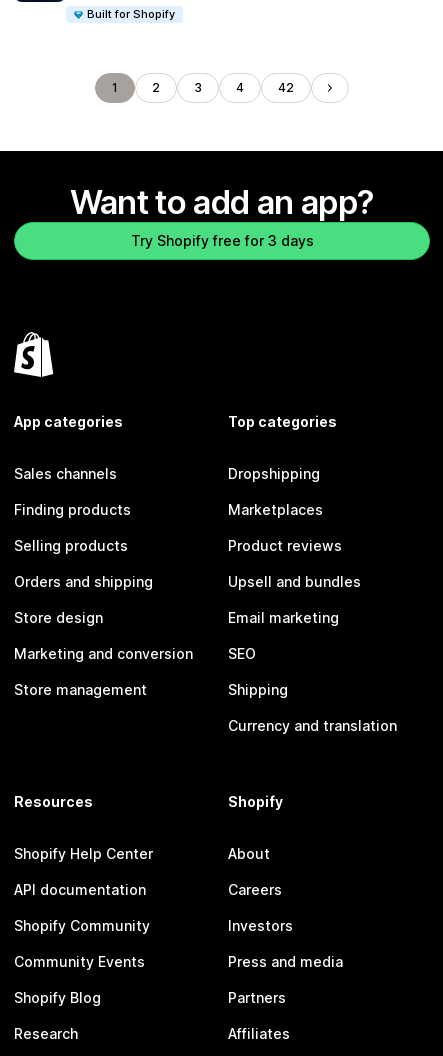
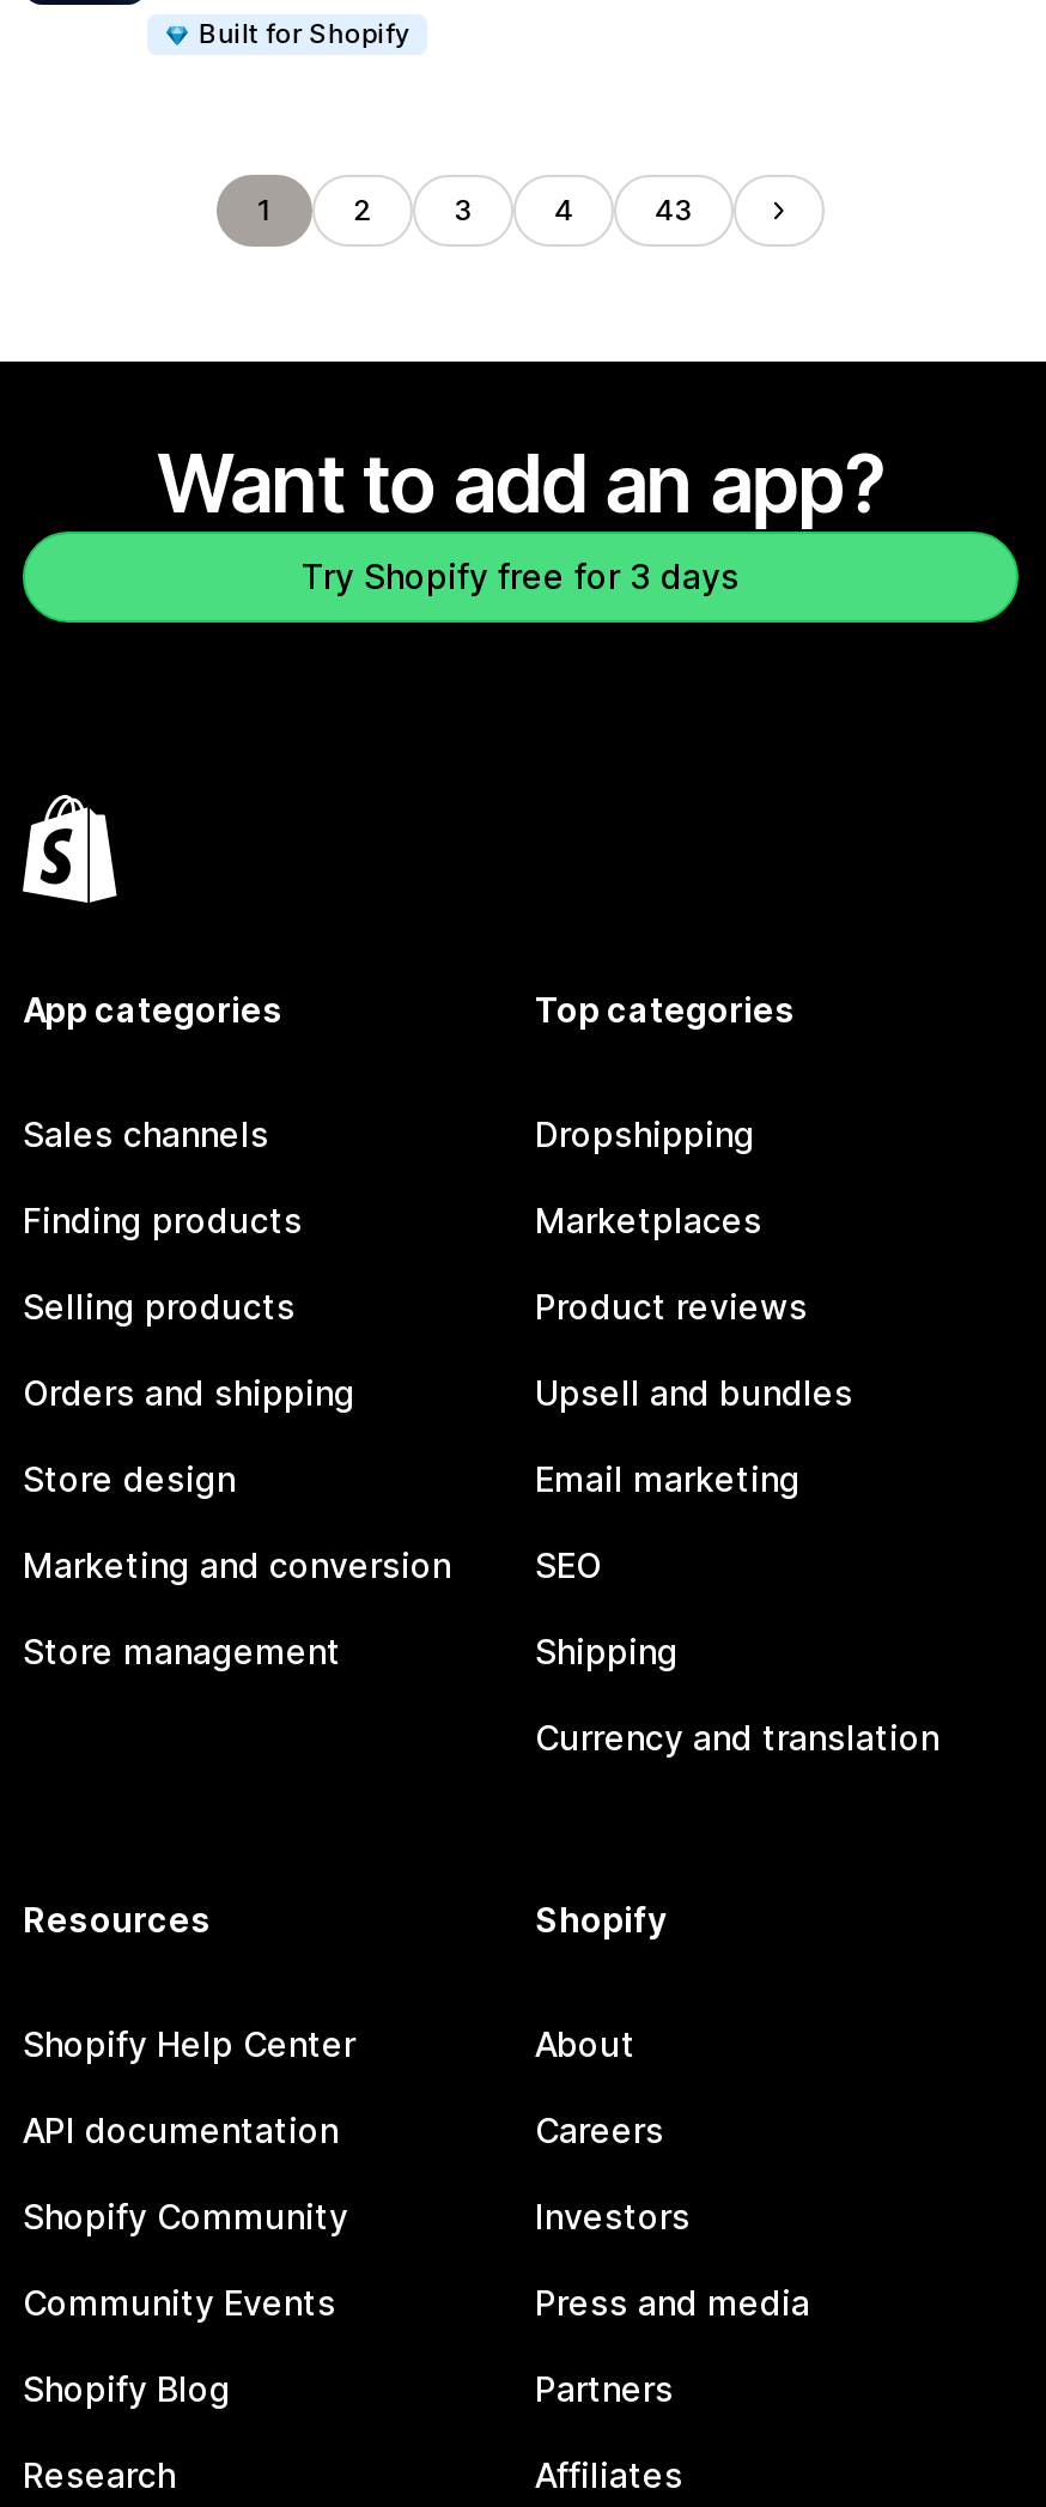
[278,80,294,95] 42 -> [654,192,692,227] 43

